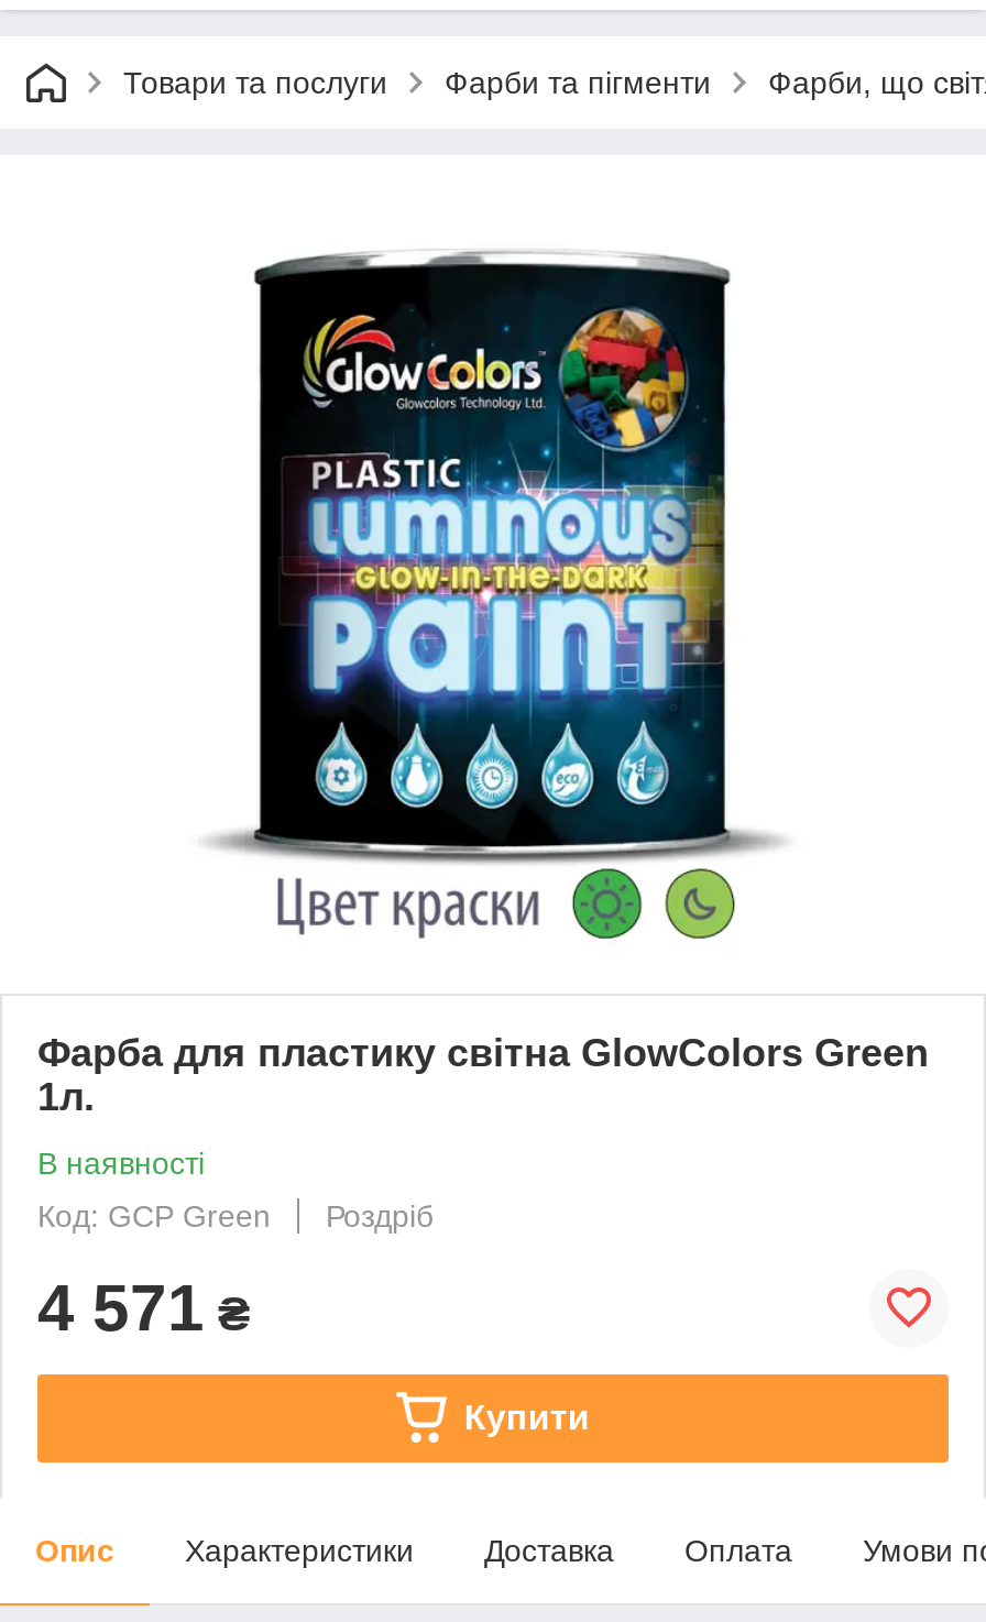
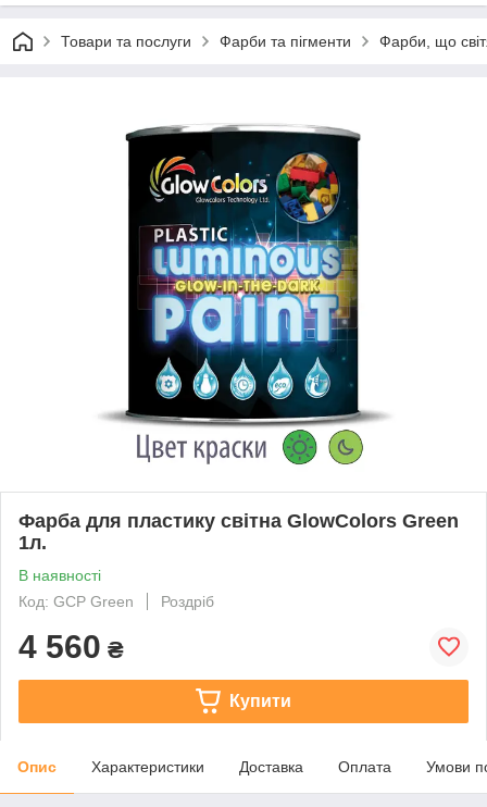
[37,1271,251,1343] 4 571 ₴ -> [18,628,124,664] 4 560 ₴

